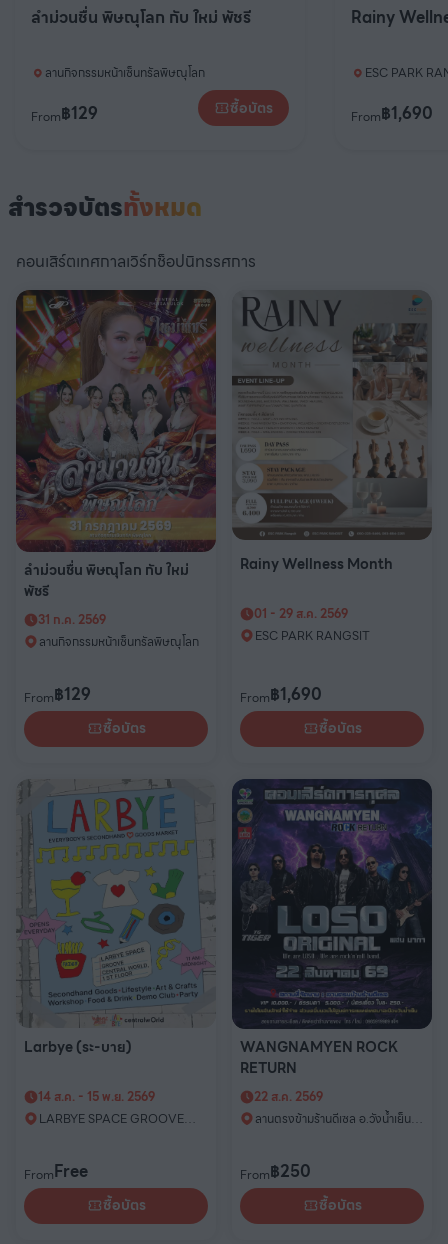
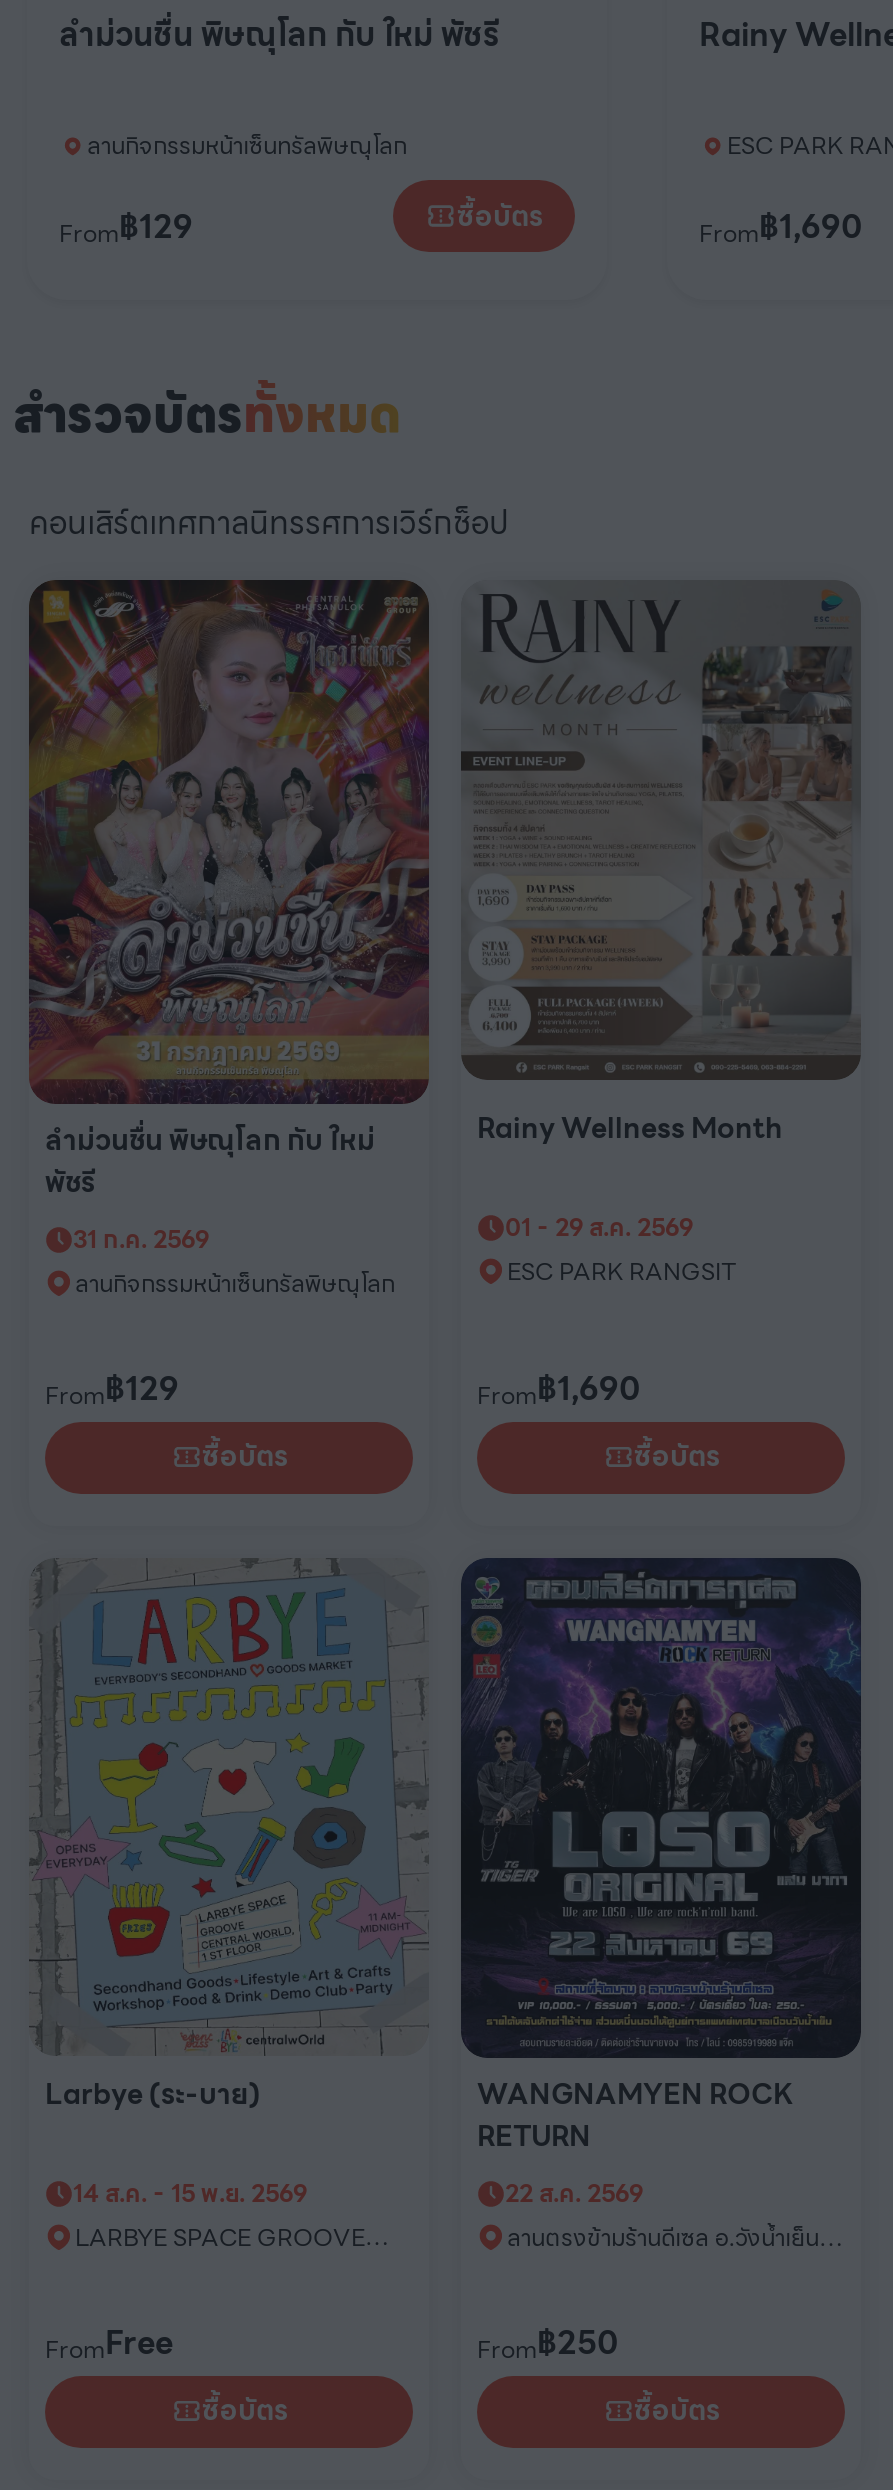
[16,249,256,274] คอนเสิร์ตเทศกาลเวิร์กช็อปนิทรรศการ -> [29,498,509,548] คอนเสิร์ตเทศกาลนิทรรศการเวิร์กช็อป

